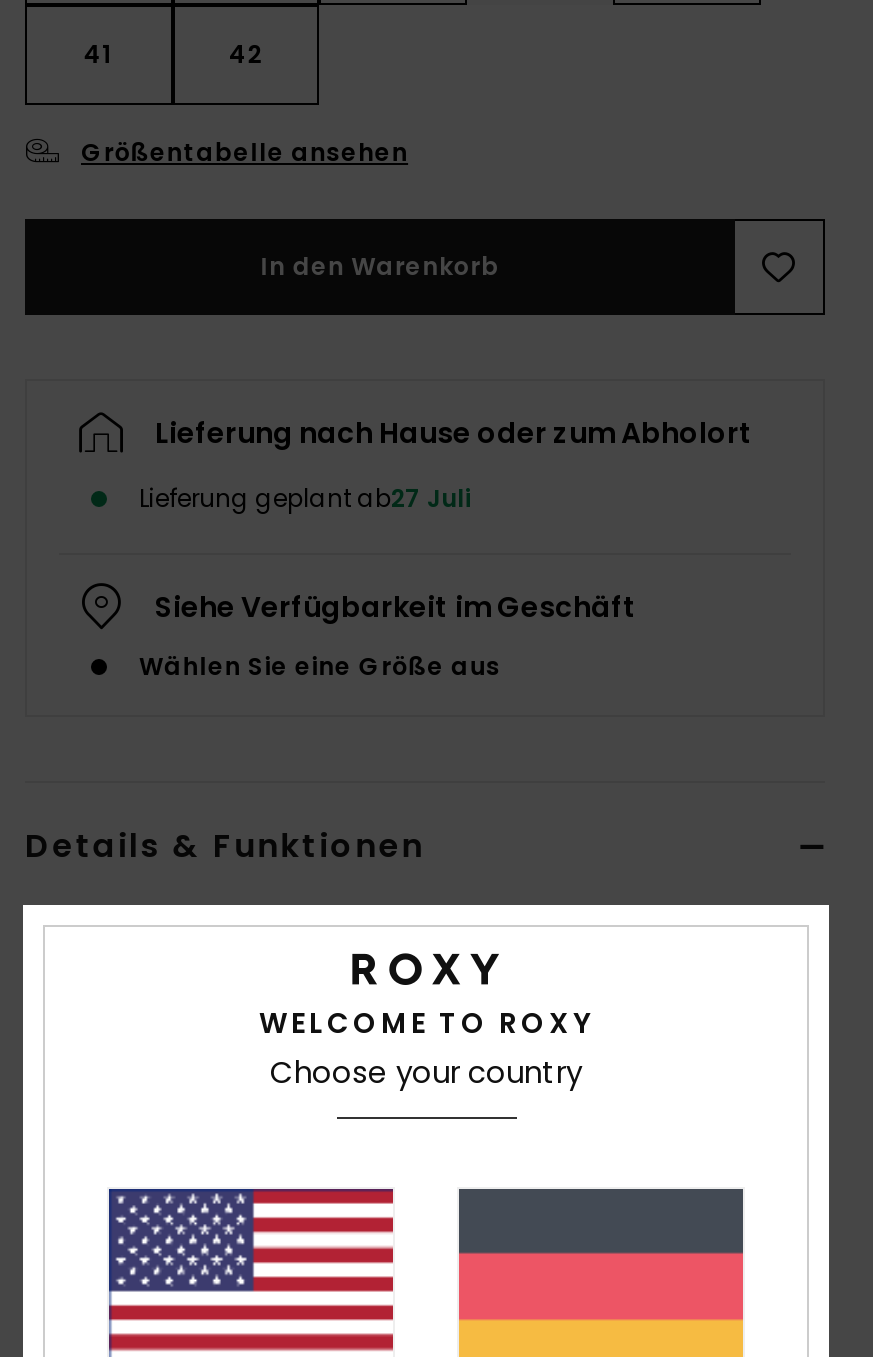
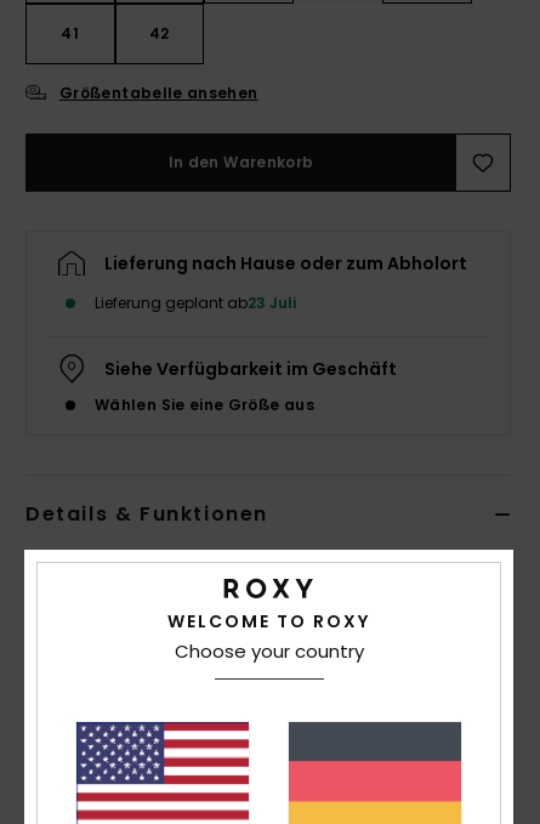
[139,481,471,515] Lieferung geplant ab27 Juli -> [95,293,296,313] Lieferung geplant ab23 Juli

